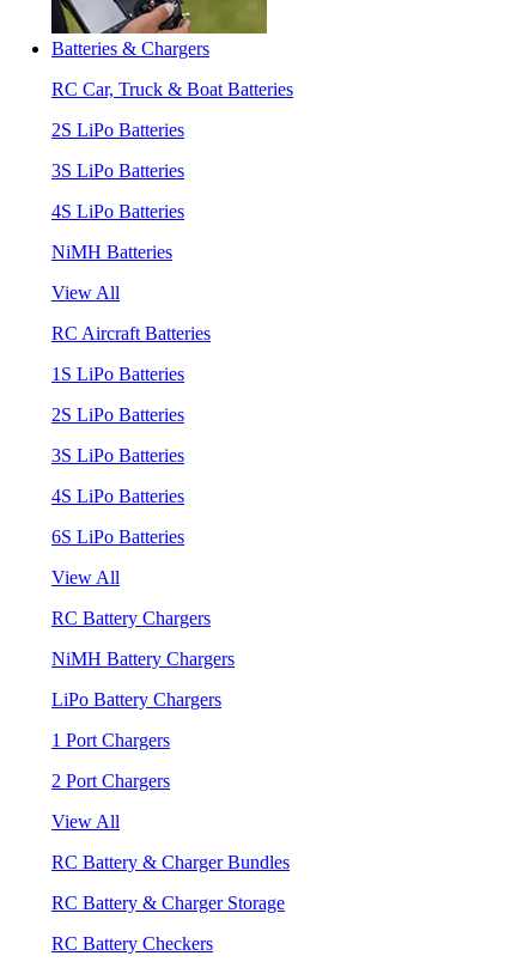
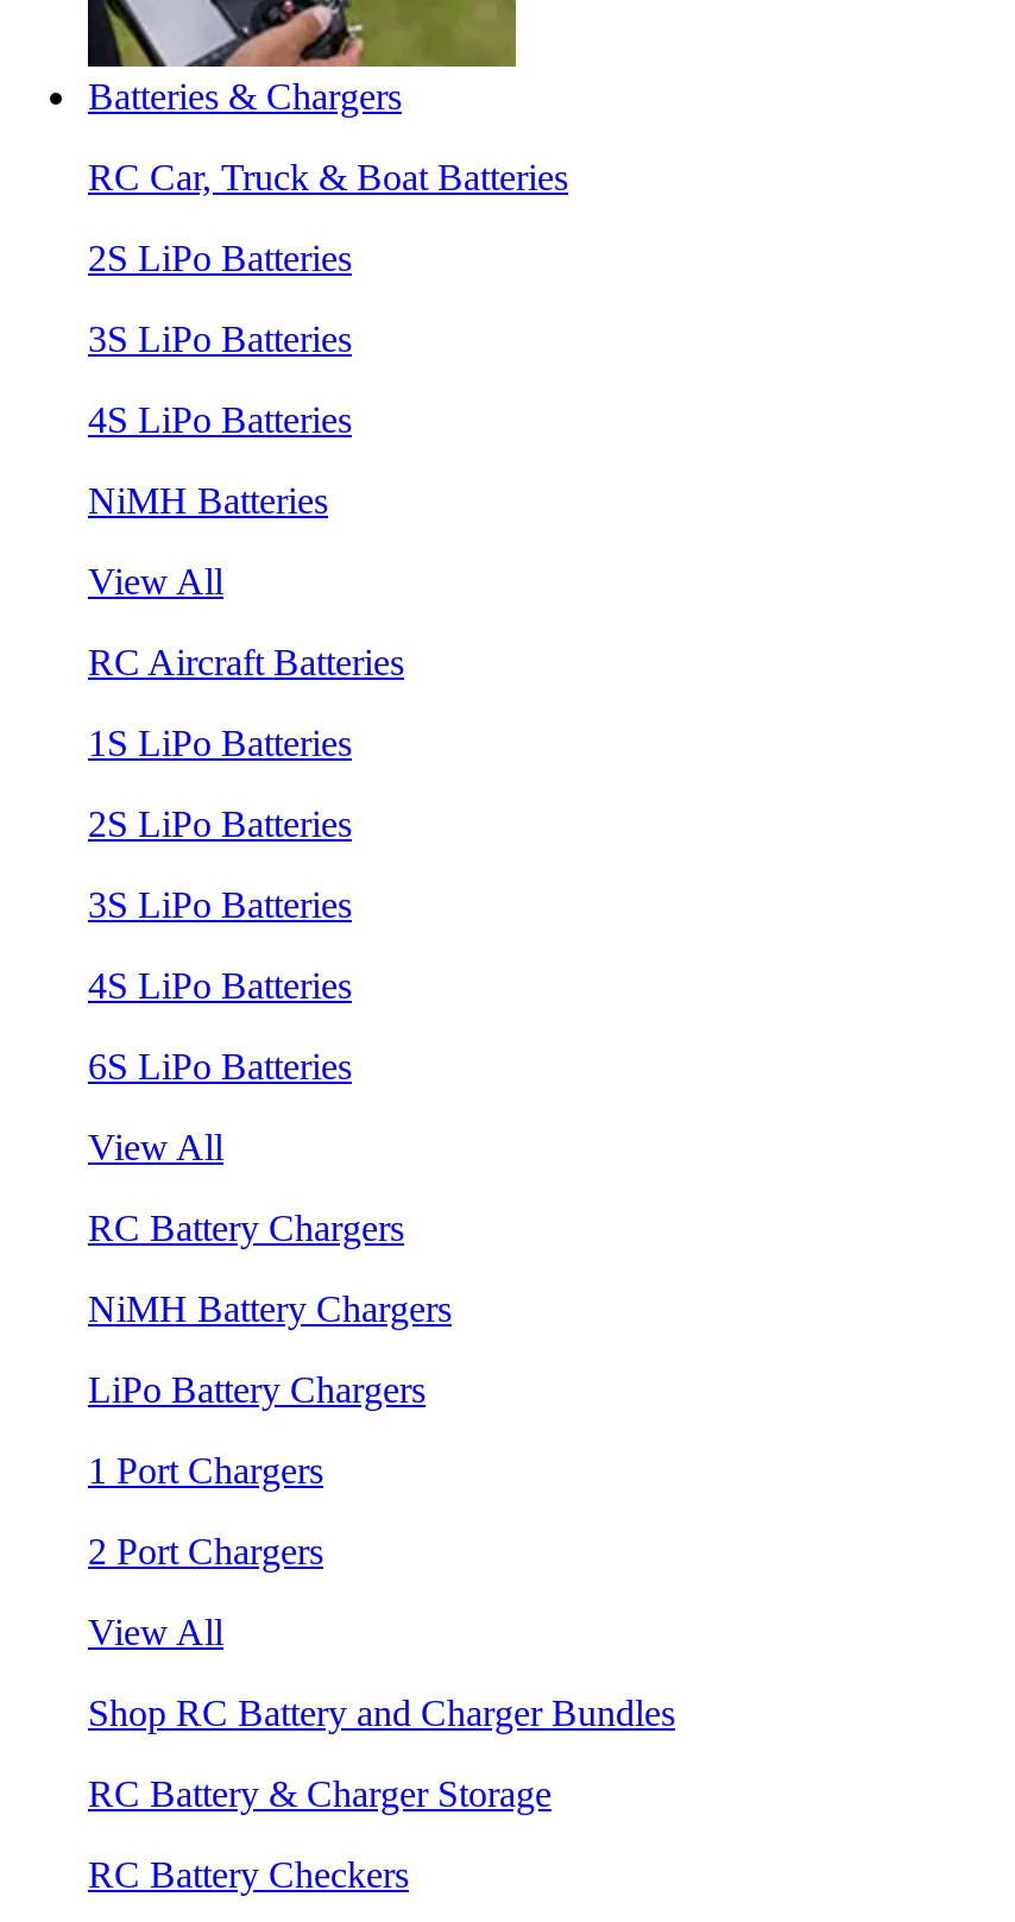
[51,852,290,872] RC Battery & Charger Bundles -> [88,1692,675,1733] Shop RC Battery and Charger Bundles

